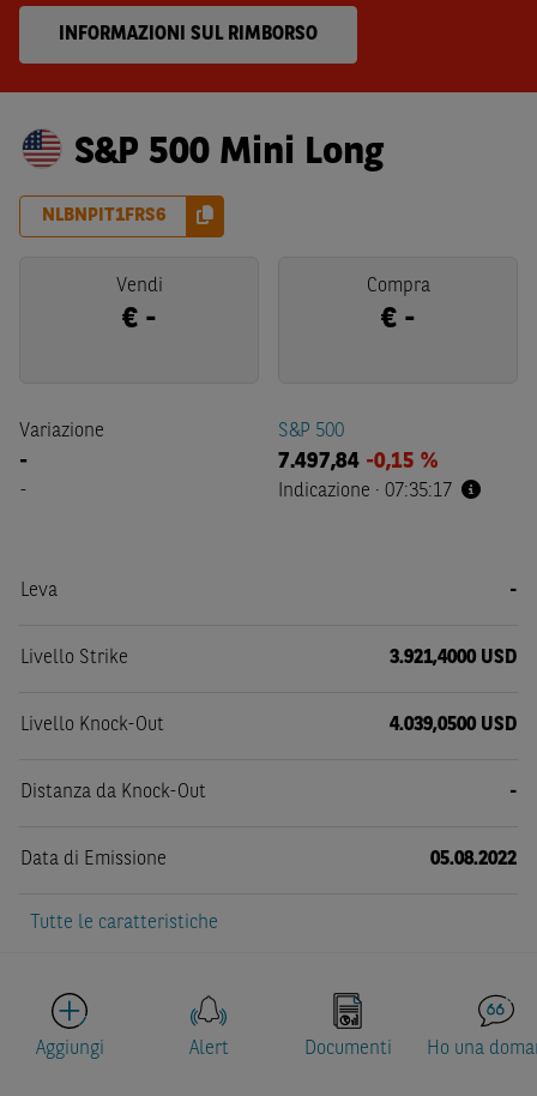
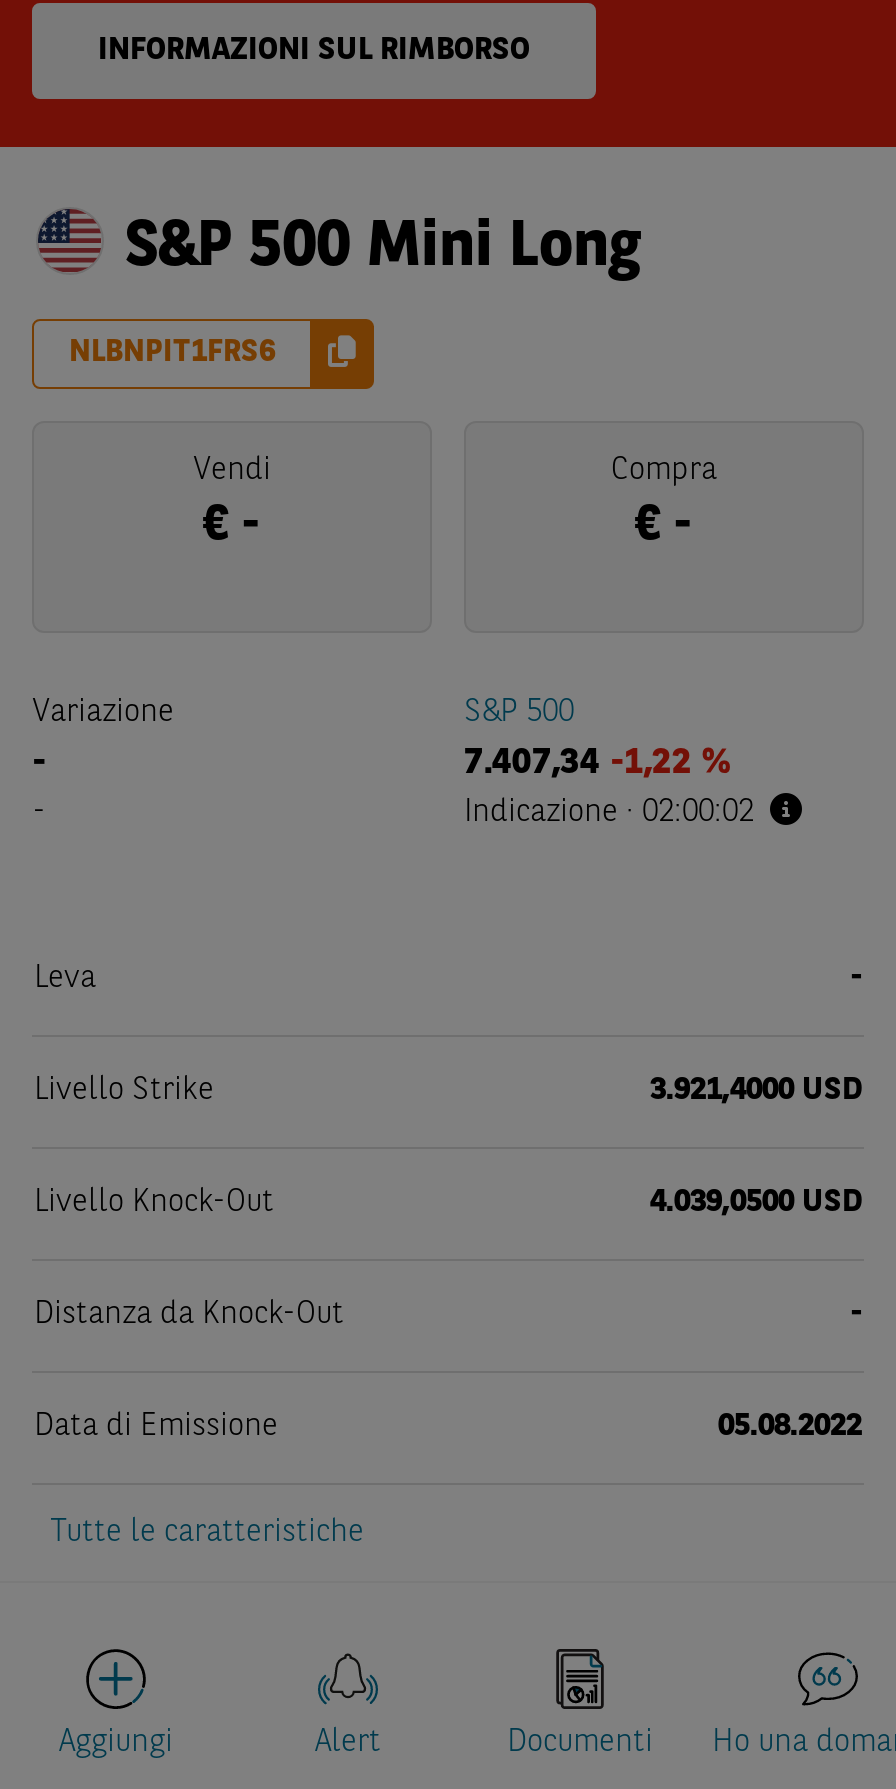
[278,451,438,472] 7.497,84 -0,15 % -> [464,745,730,781] 7.407,34 -1,22 %
[278,482,452,501] Indicazione · 07:35:17 -> [464,797,754,829] Indicazione · 02:00:02

